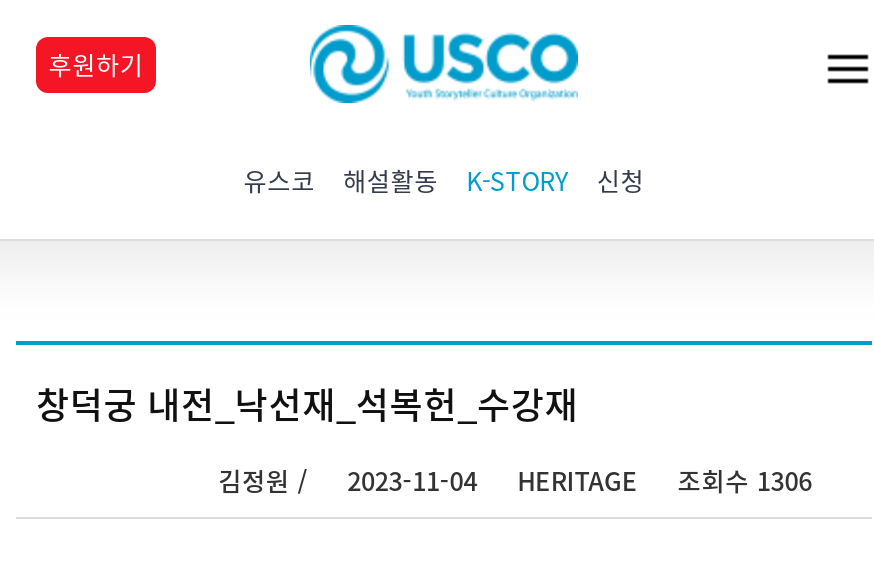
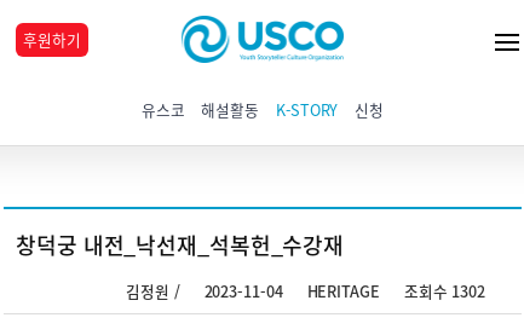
[218,461,812,499] 김정원 / 2023-11-04 HERITAGE 조회수 1306 -> [126,279,485,302] 김정원 / 2023-11-04 HERITAGE 조회수 1302

